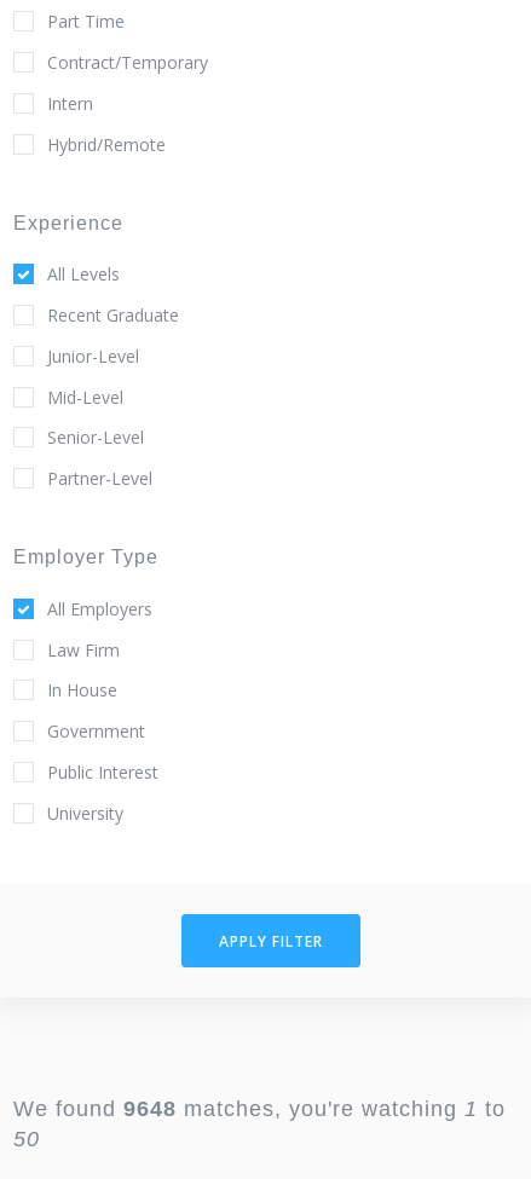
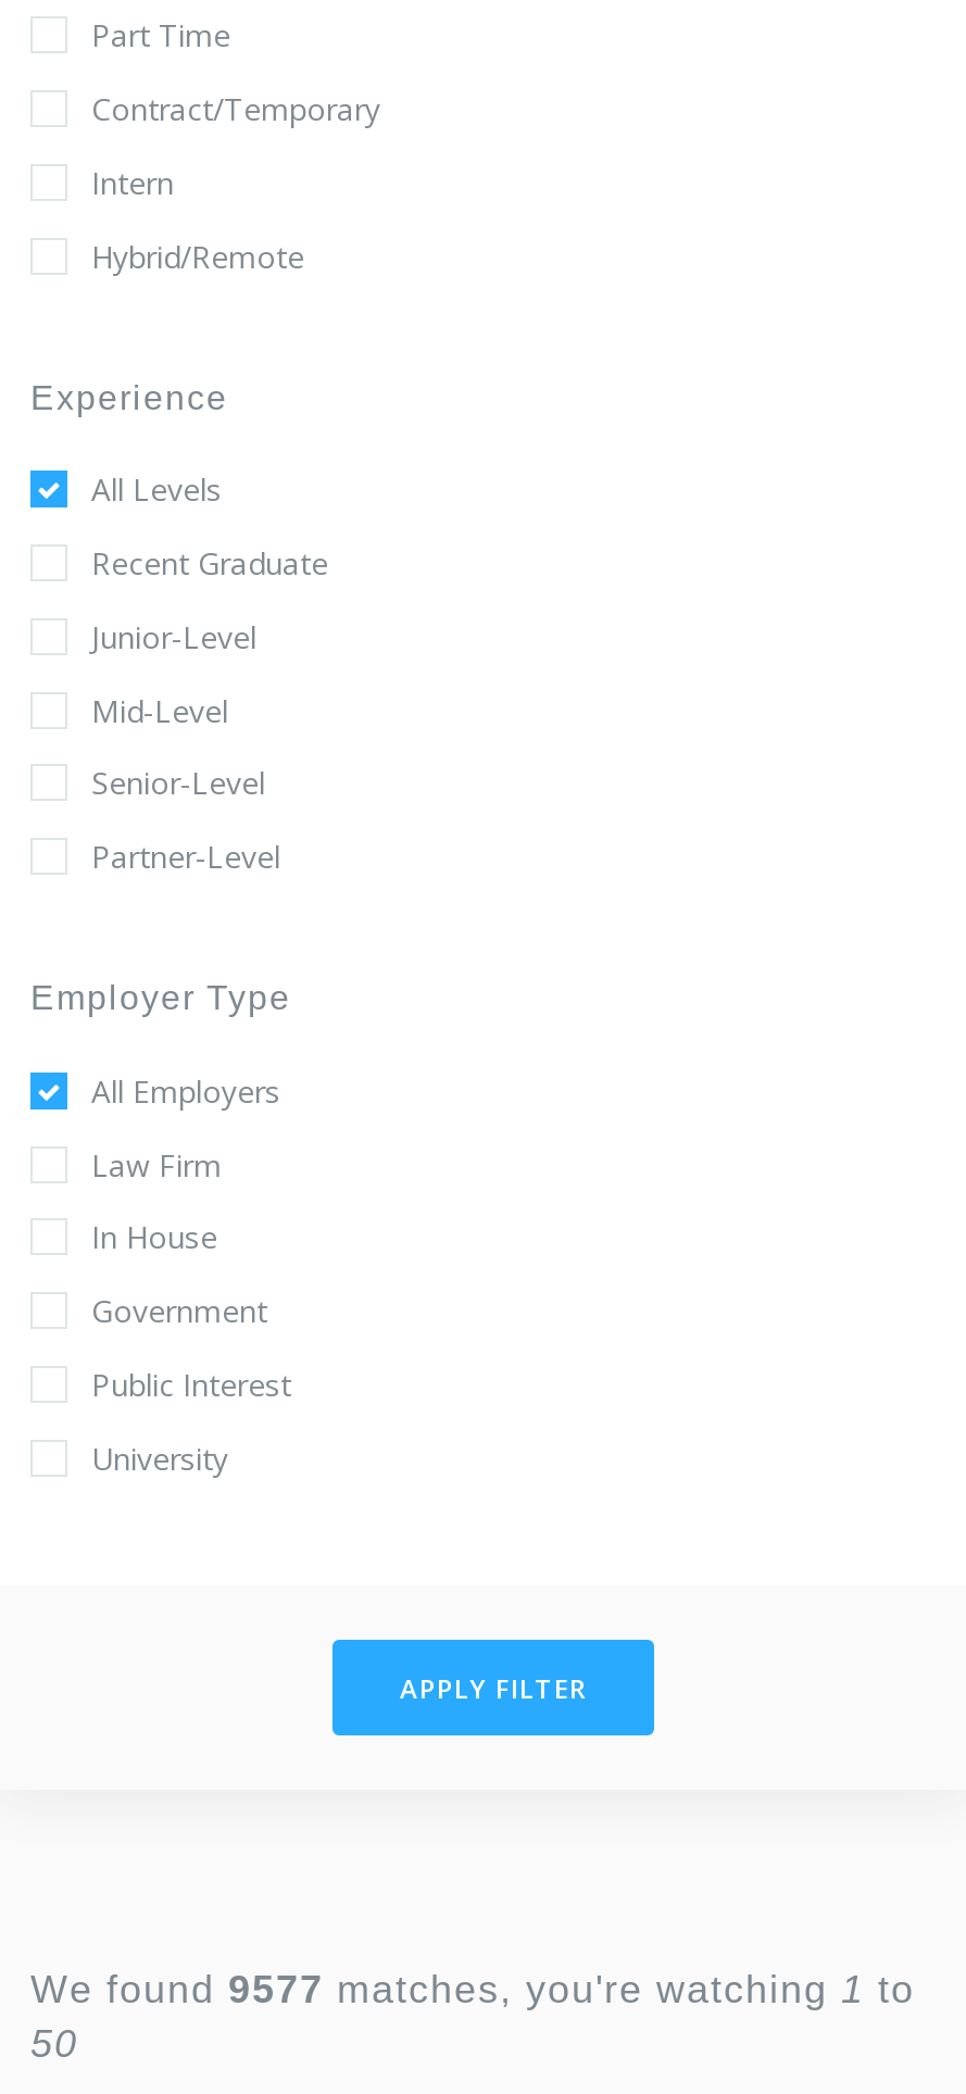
[13,1096,506,1120] We found 9648 matches, you're watching 1 to -> [30,1967,915,2010] We found 9577 matches, you're watching 1 to

